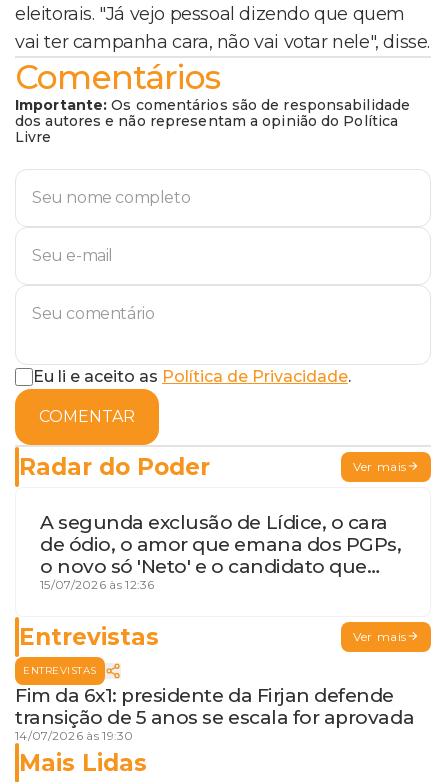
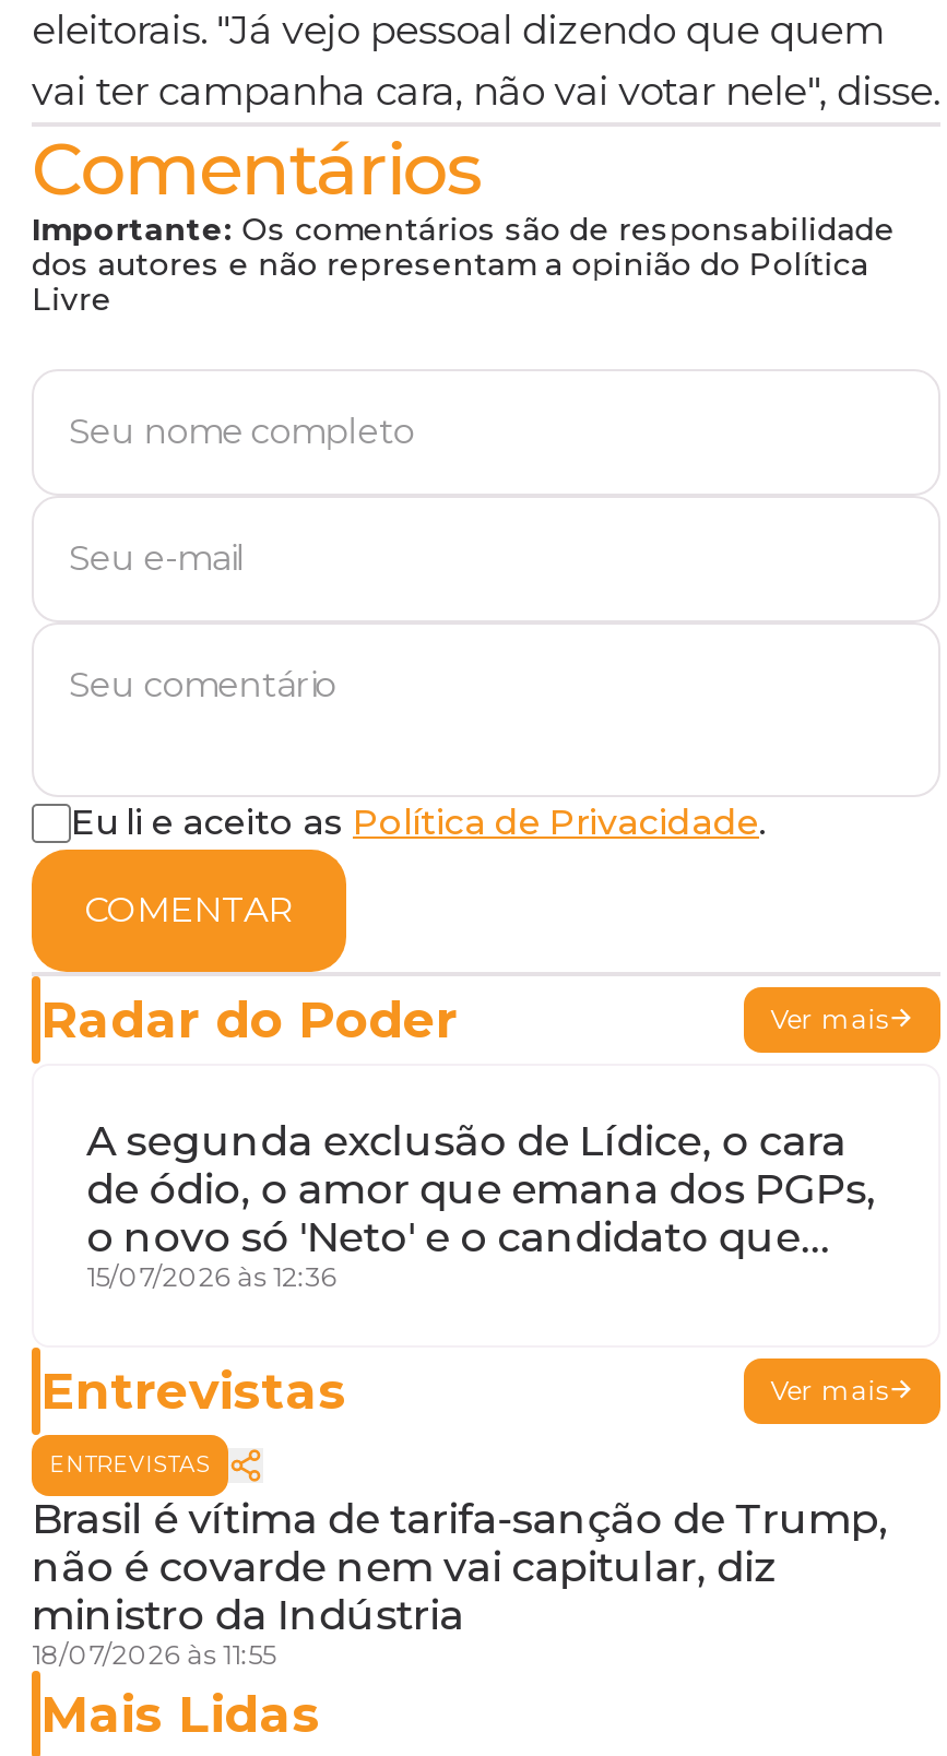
[15,684,414,743] Fim da 6x1: presidente da Firjan defende | transição de 5 anos se escala for aprovada | 14/07/2026 às 19:30 -> [32,1495,888,1672] Brasil é vítima de tarifa-sanção de Trump, | não é covarde nem vai capitular, diz | ministro da Indústria | 18/07/2026 às 11:55

